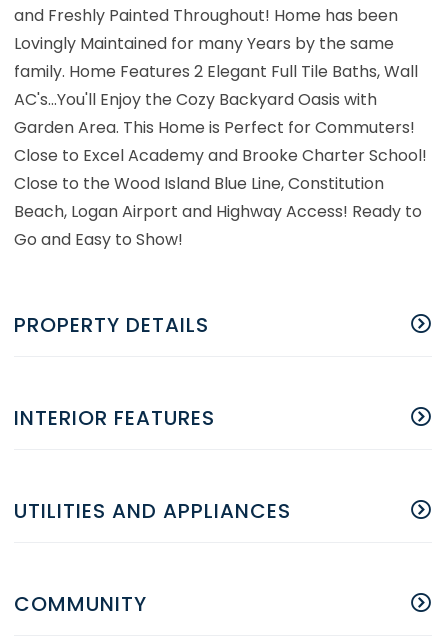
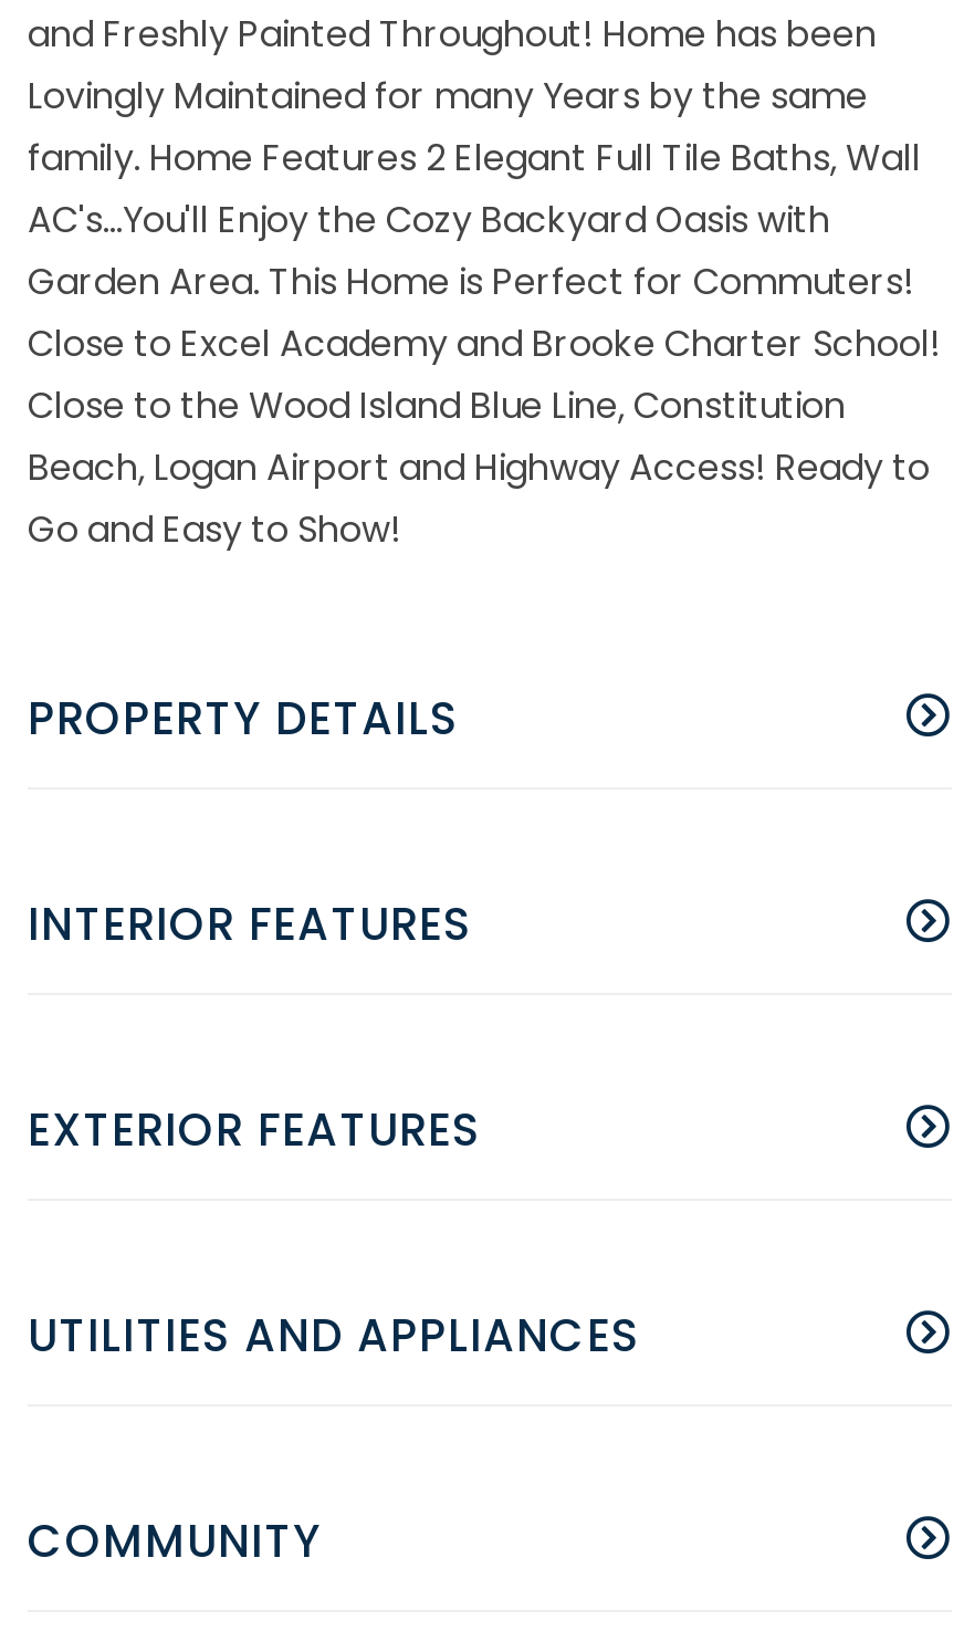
none -> [28,1100,481,1162] EXTERIOR FEATURES

